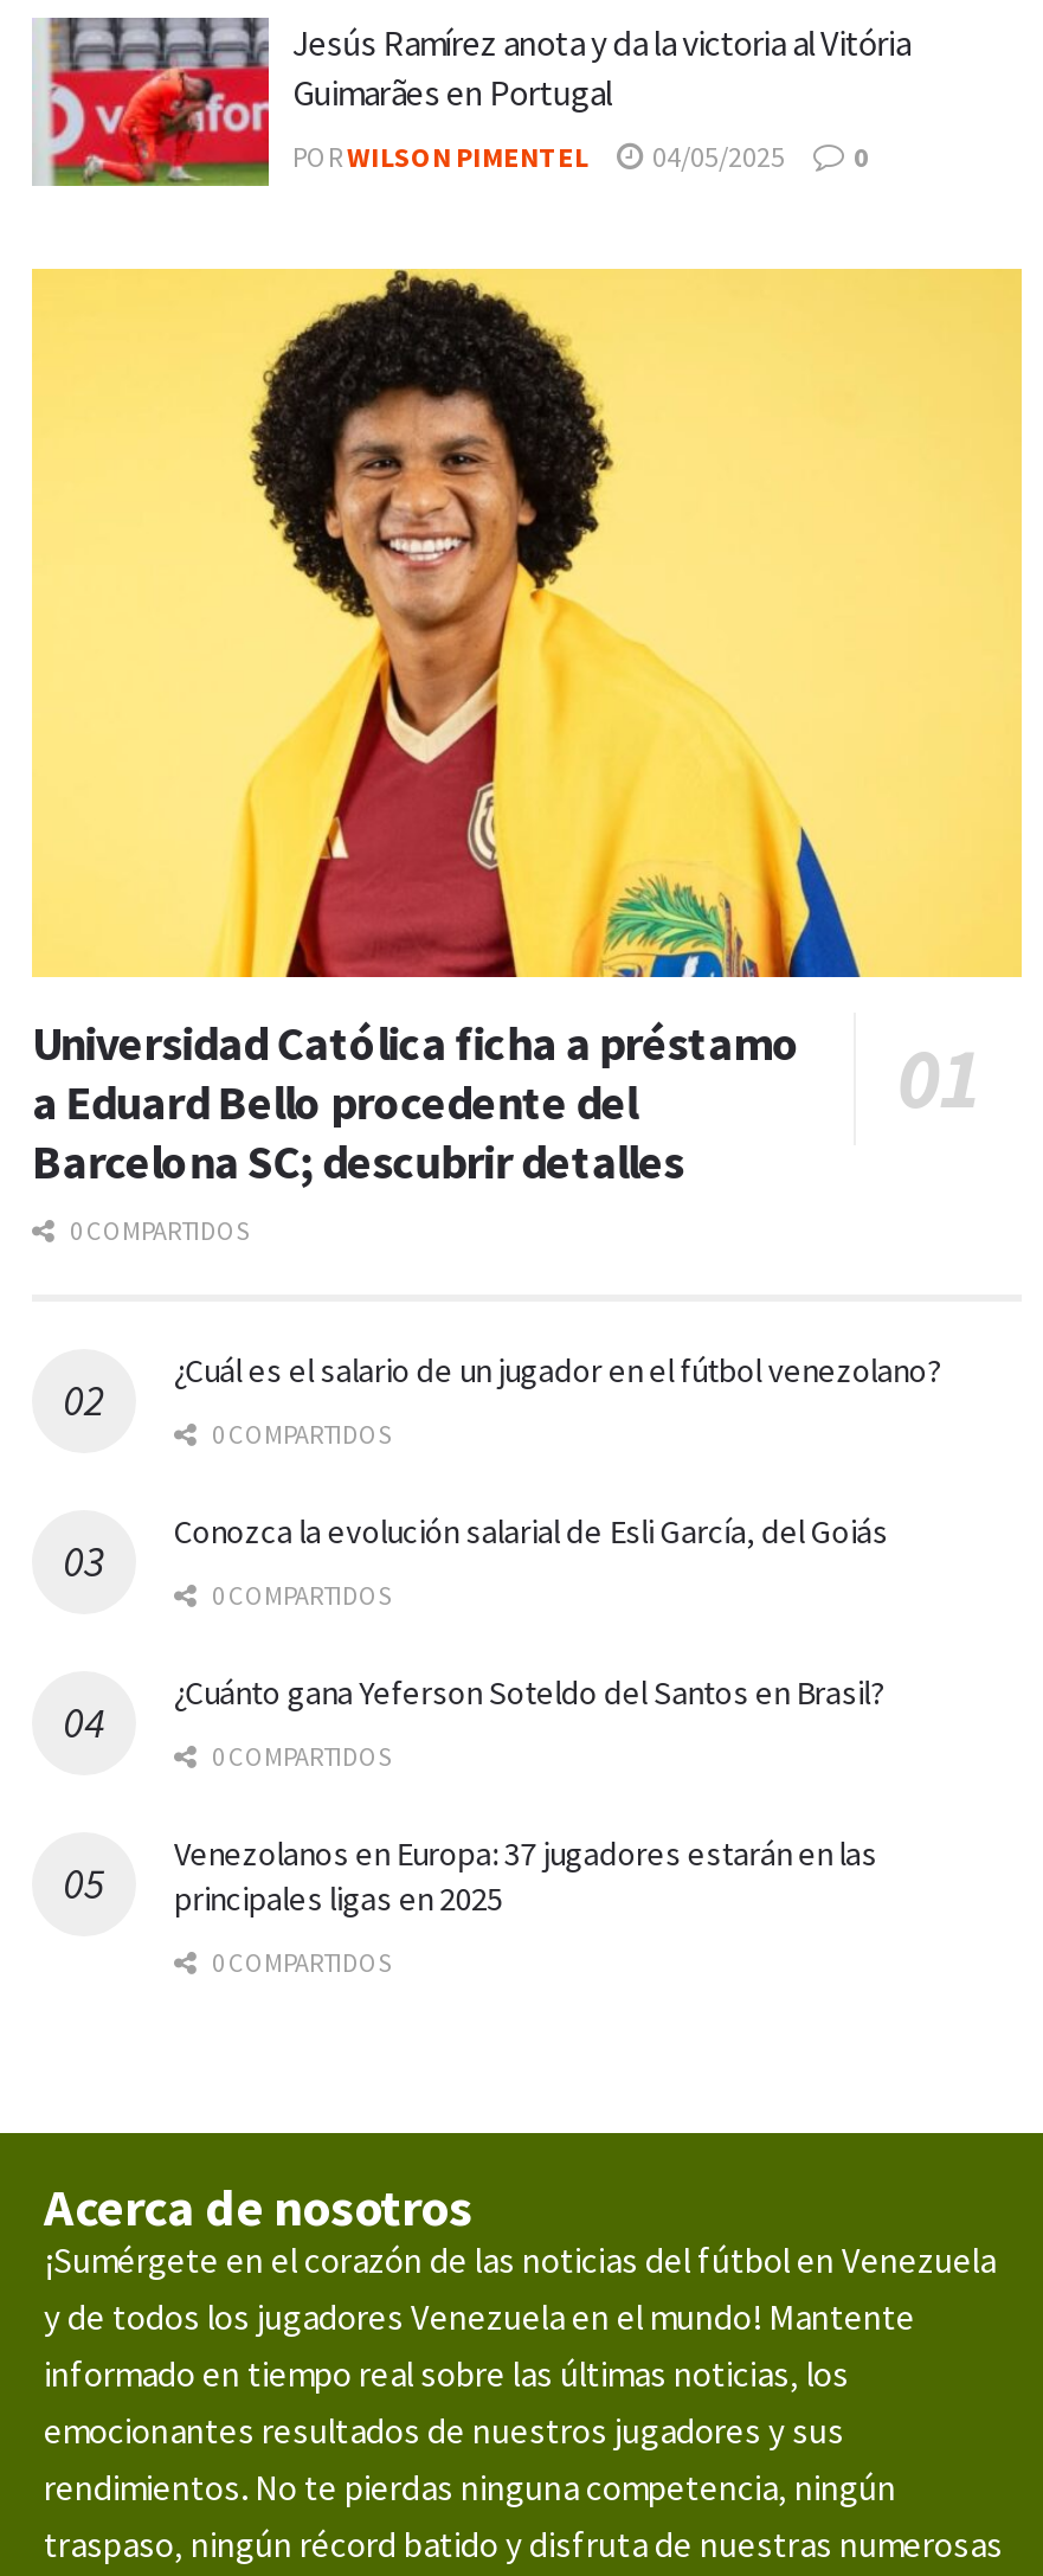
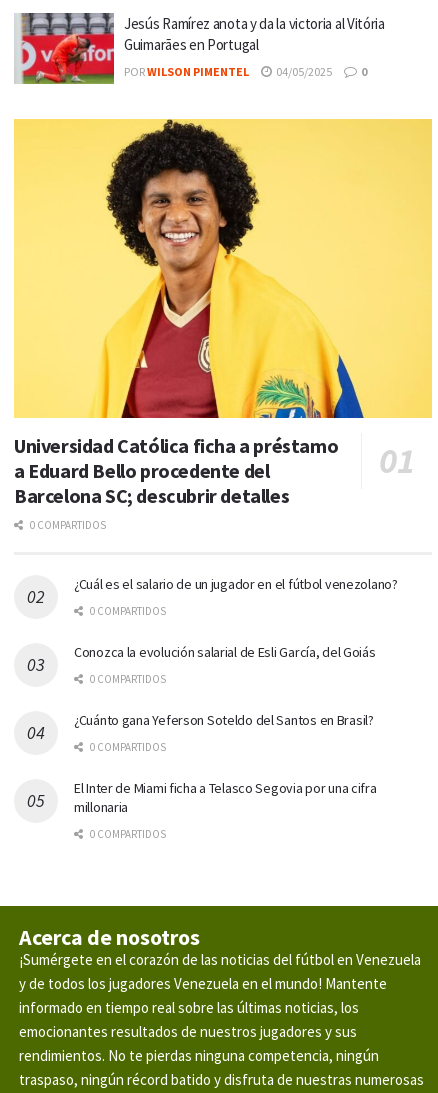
[174,1832,877,1920] Venezolanos en Europa: 37 jugadores estarán en las | principales ligas en 2025 -> [74,779,377,816] El Inter de Miami ficha a Telasco Segovia por una cifra | millonaria

